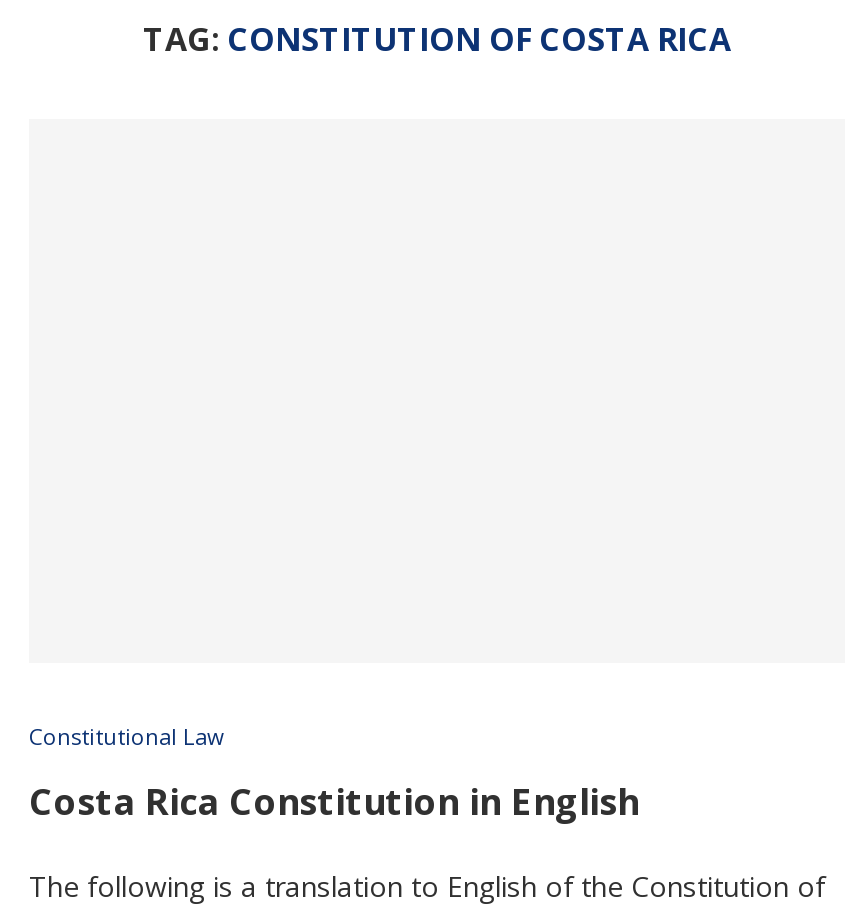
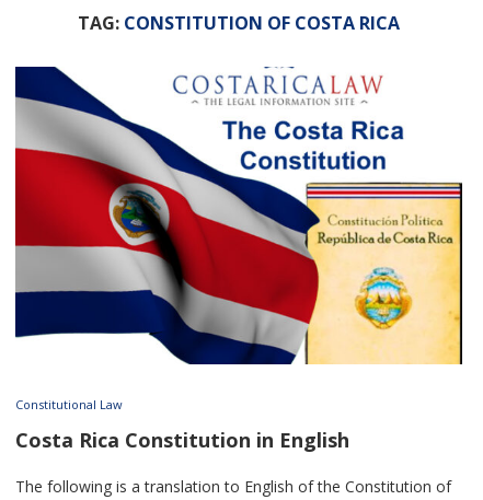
none -> [14,66,463,365] [image]

